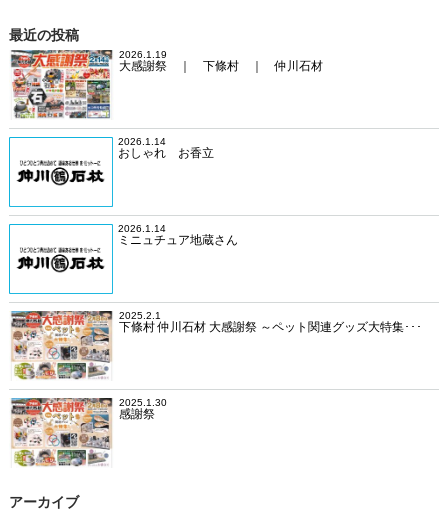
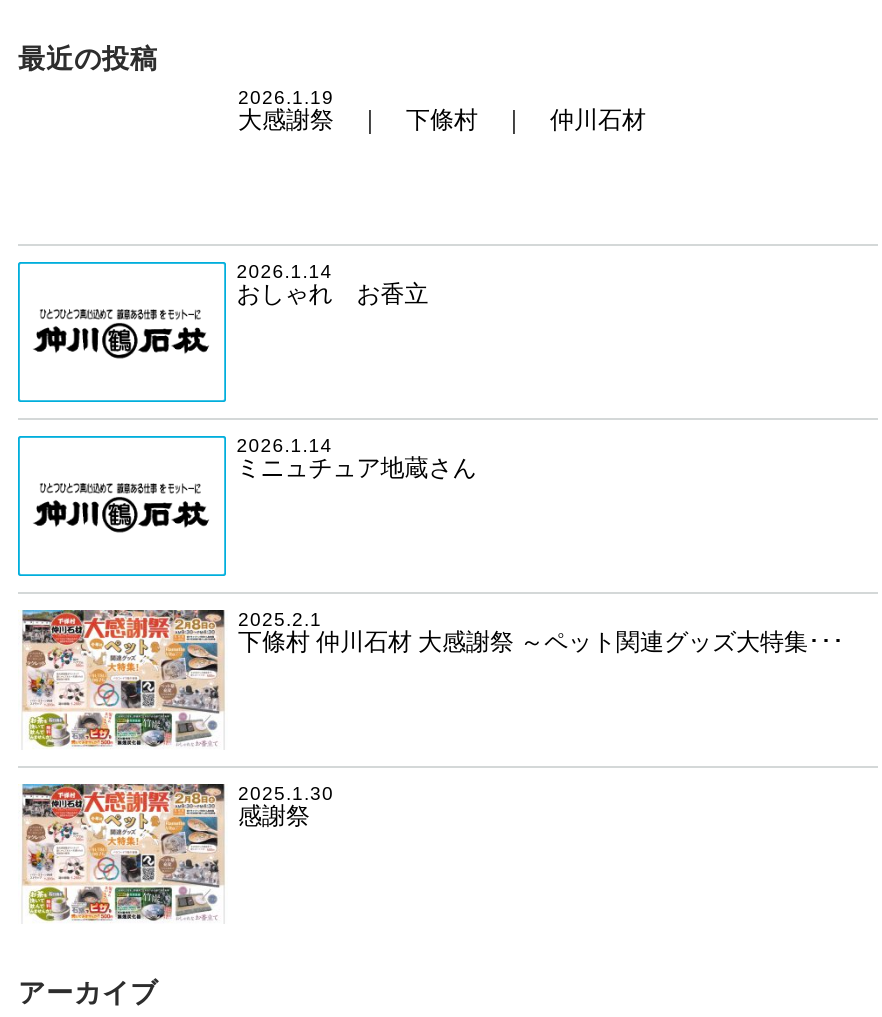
[10,49,114,120] [image] -> none

